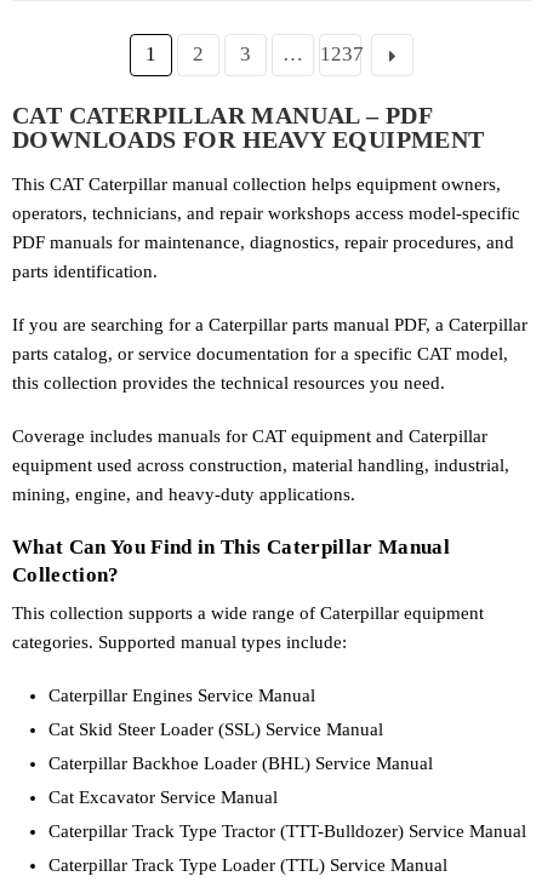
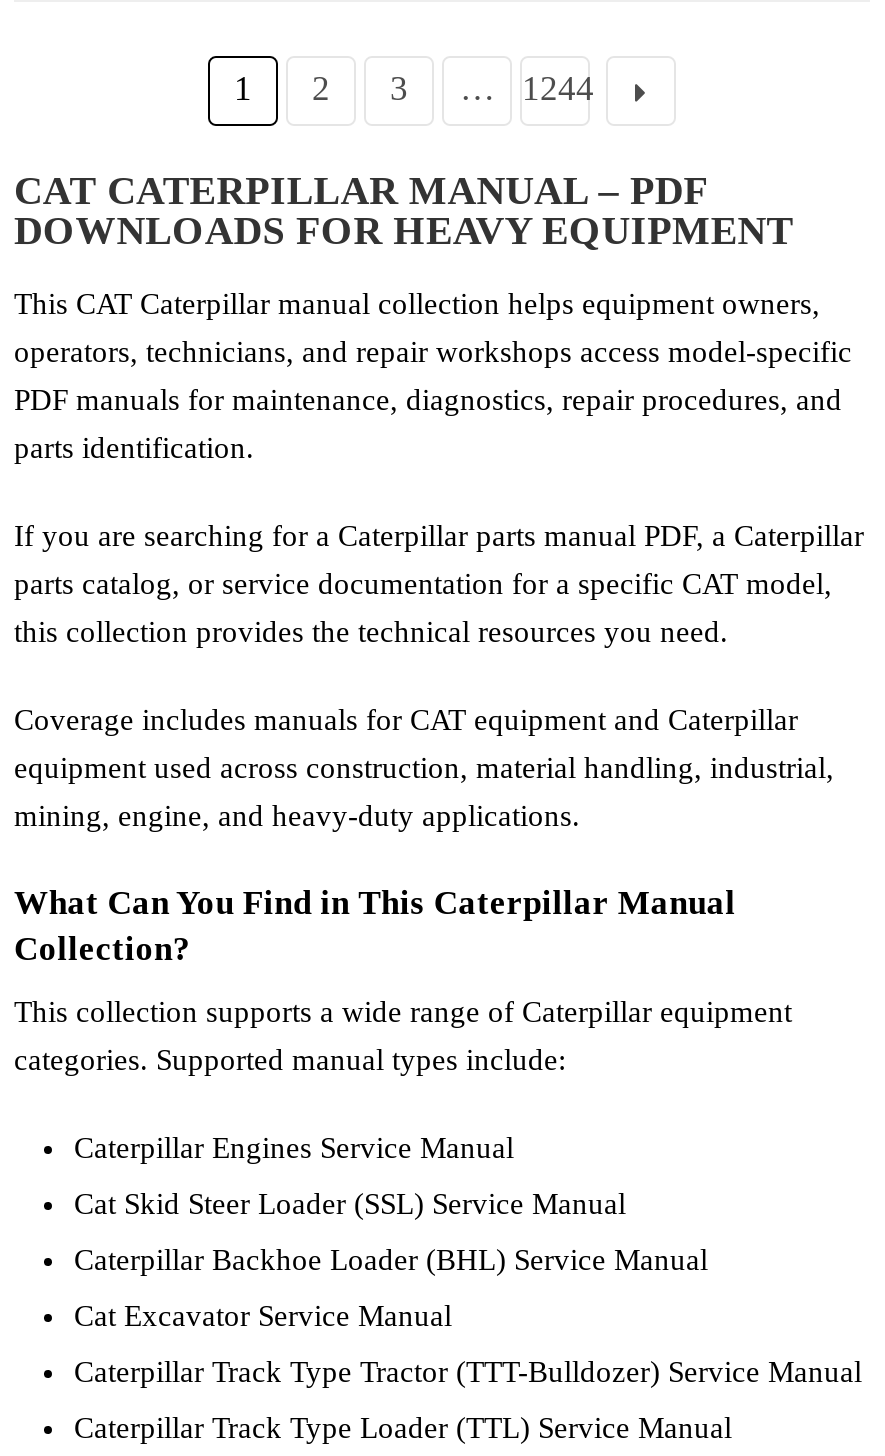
[320,43,364,66] 1237 -> [522,70,594,108] 1244

